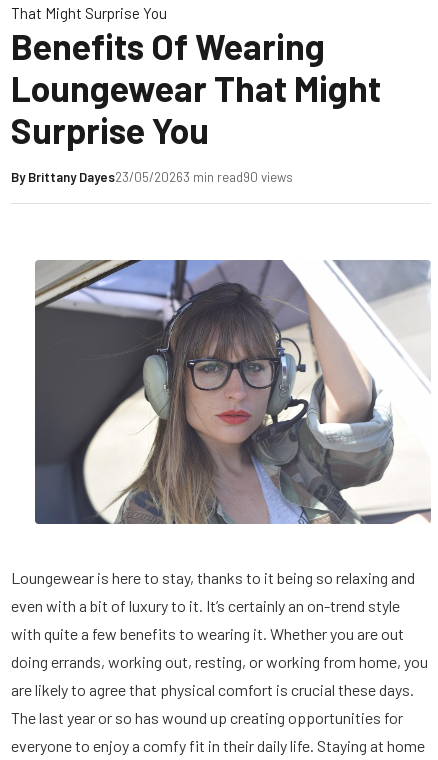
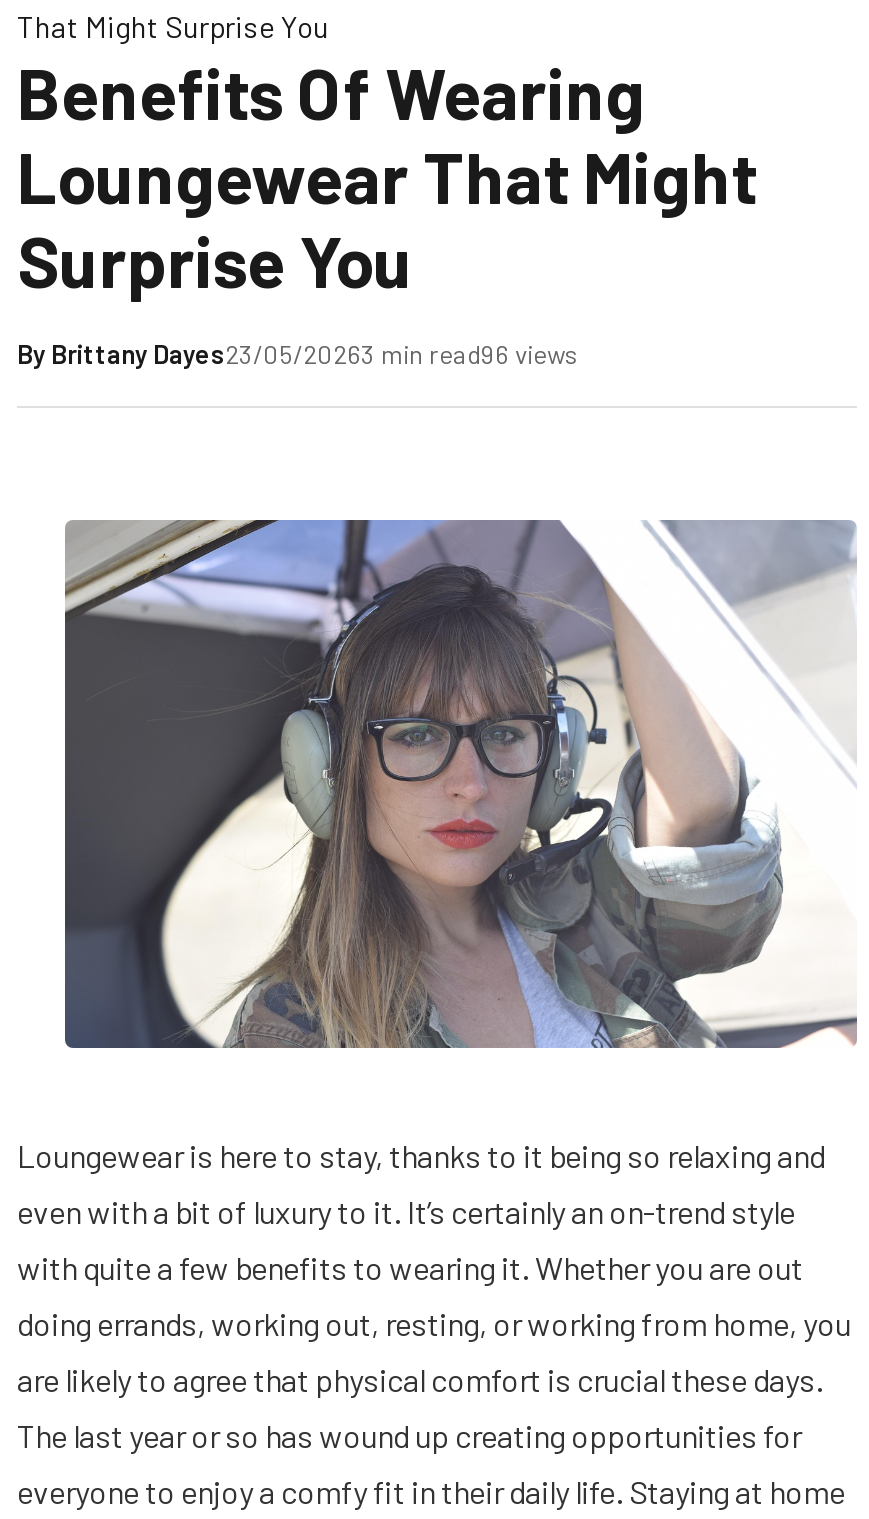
[11,169,293,185] By Brittany Dayes23/05/20263 min read90 views -> [17,338,579,370] By Brittany Dayes23/05/20263 min read96 views

